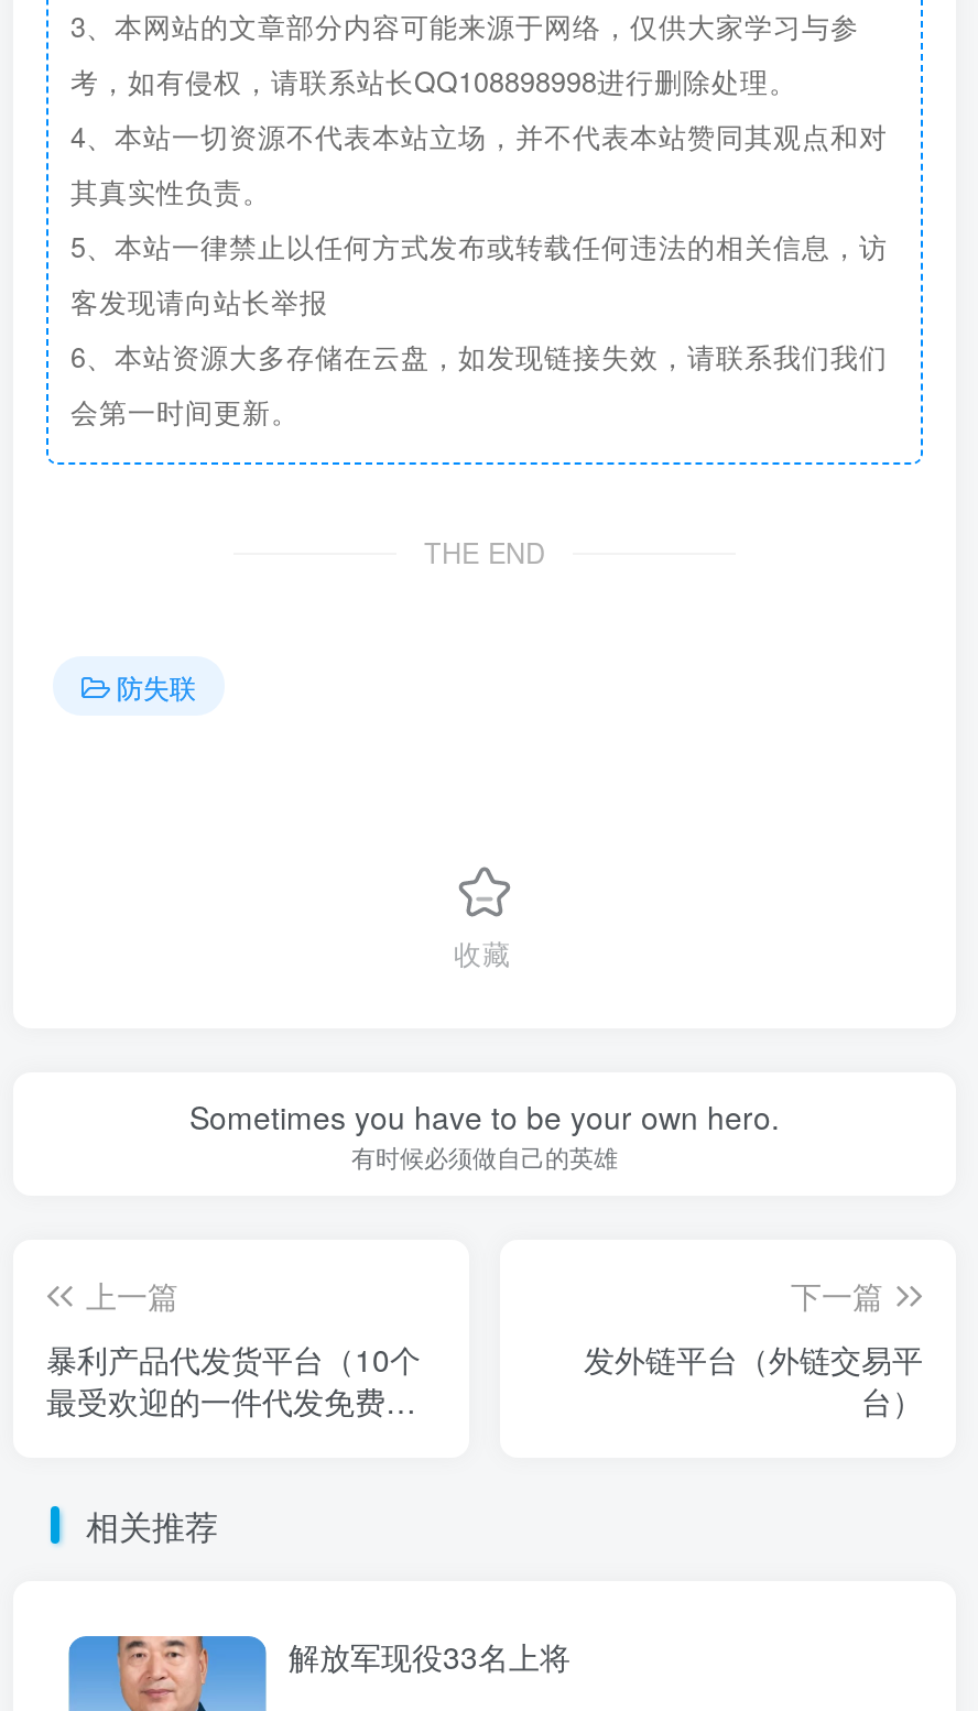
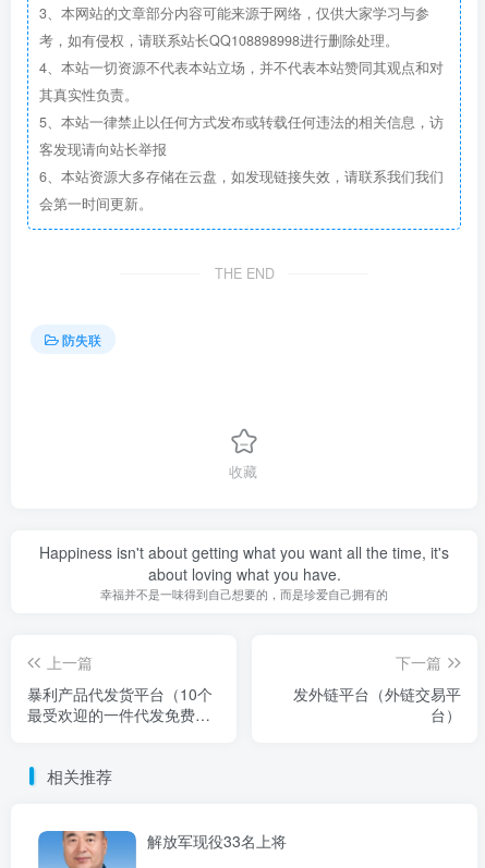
[189,1094,780,1174] Sometimes you have to be your own hero. | 有时候必须做自己的英雄 -> [39,541,449,602] Happiness isn't about getting what you want all the time, it's | about loving what you have. | 幸福并不是一味得到自己想要的，而是珍爱自己拥有的

